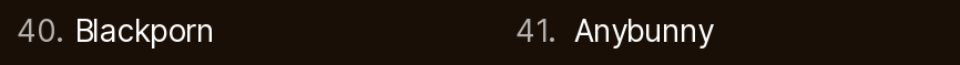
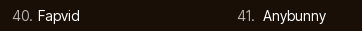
[18,11,215,49] 40. Blackporn -> [12,7,80,24] 40. Fapvid

